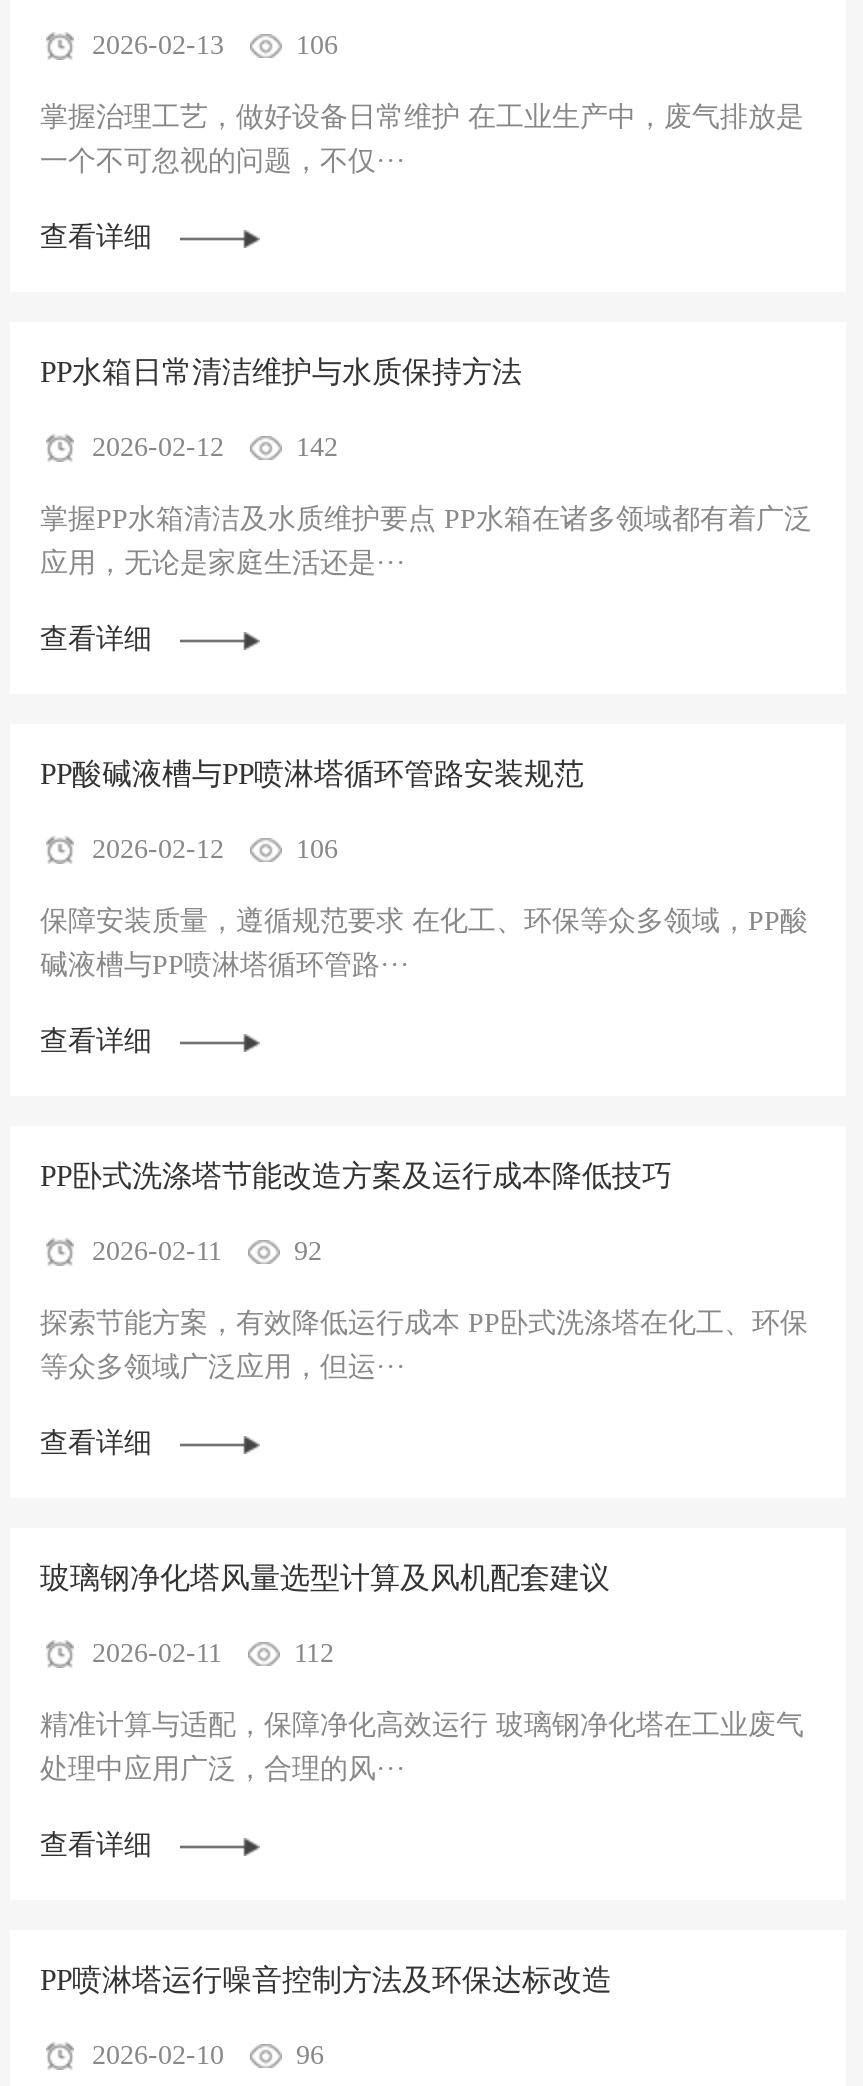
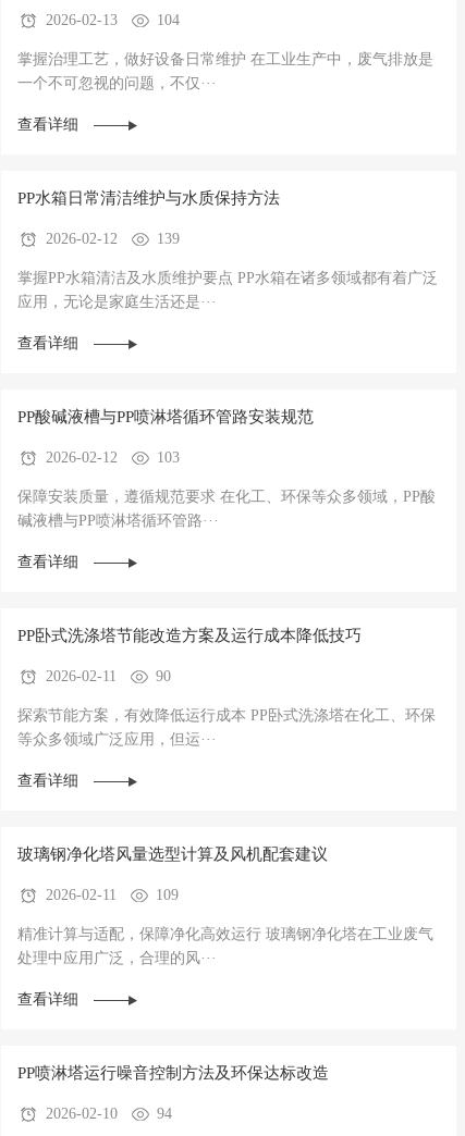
[296,30,338,60] 106 -> [157,12,180,28] 104
[296,432,338,462] 142 -> [157,231,180,247] 139
[296,834,338,864] 106 -> [157,449,180,466] 103
[294,1236,322,1266] 92 -> [156,668,171,684] 90
[294,1638,334,1668] 112 -> [156,887,179,903] 109
[296,2040,324,2070] 96 -> [157,1106,172,1122] 94

